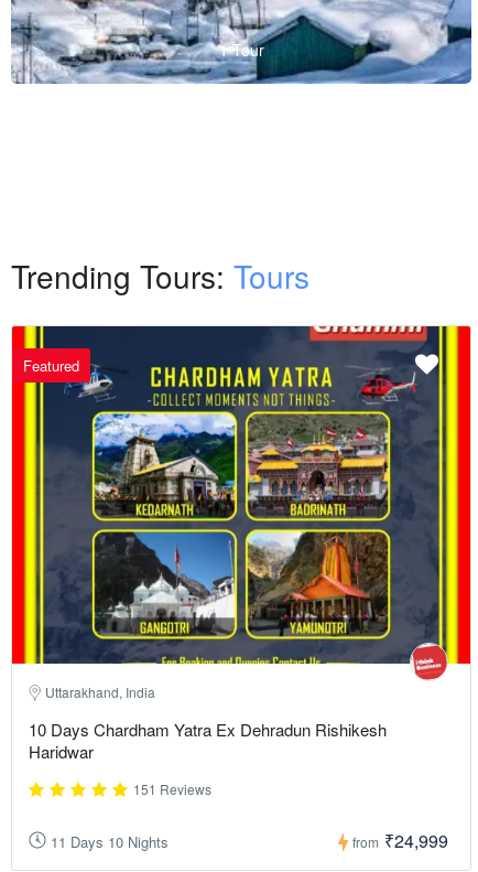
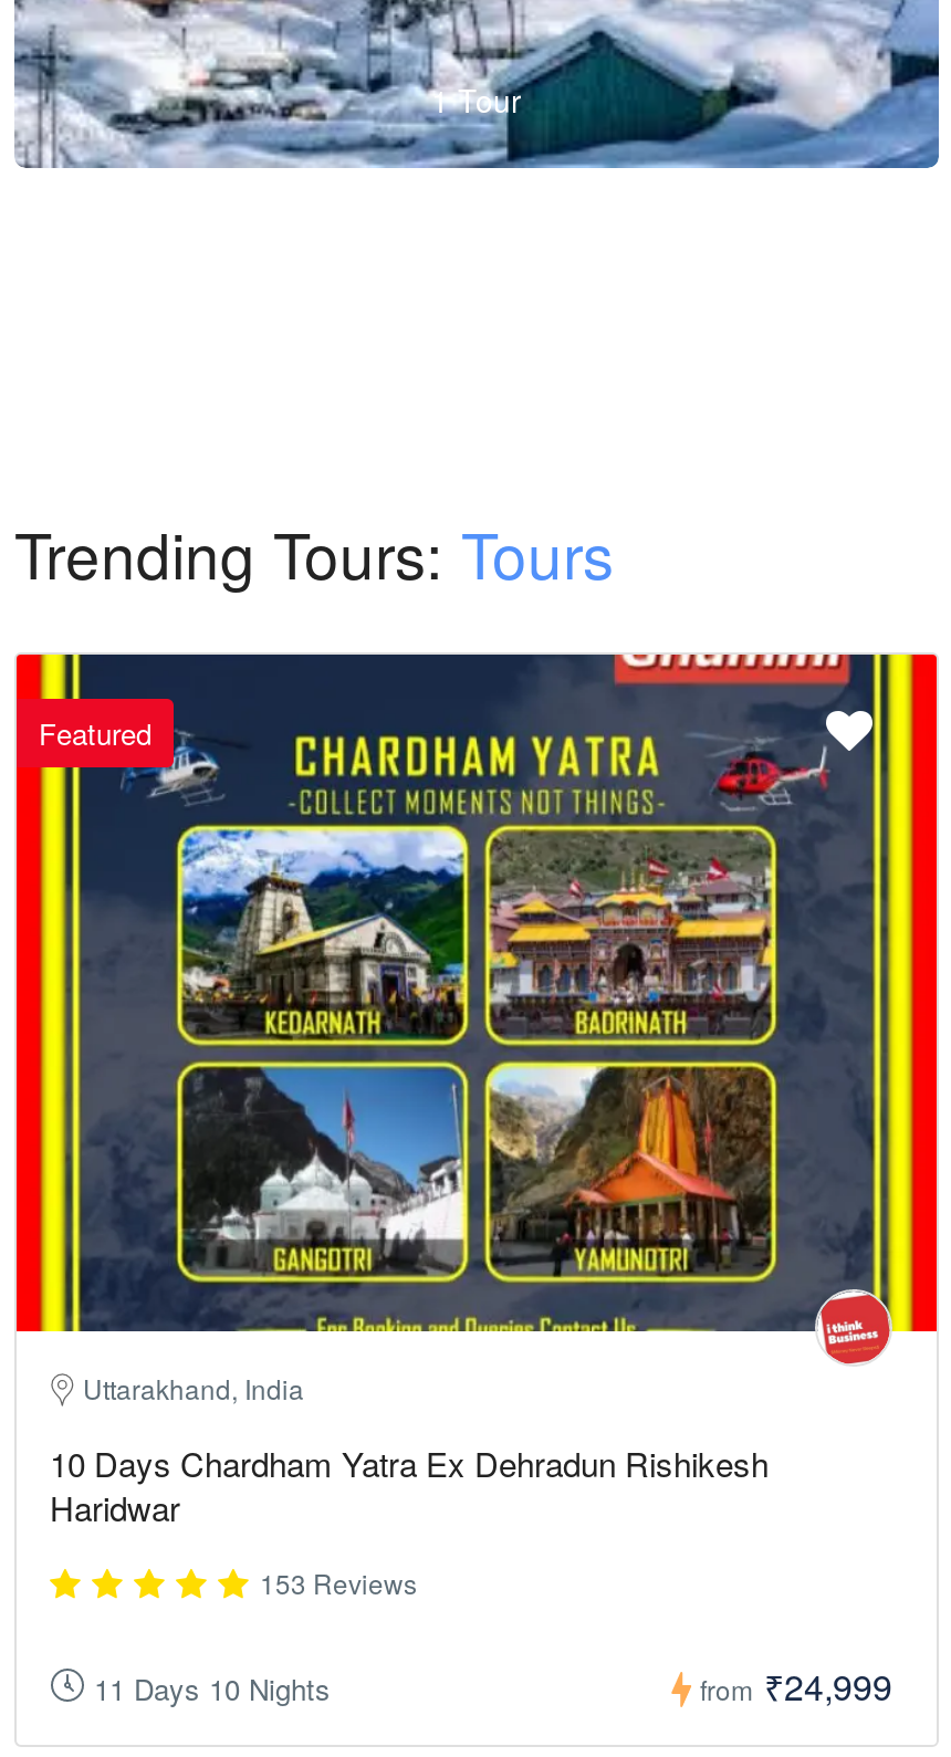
[133,779,211,798] 151 Reviews -> [260,1562,417,1600] 153 Reviews

